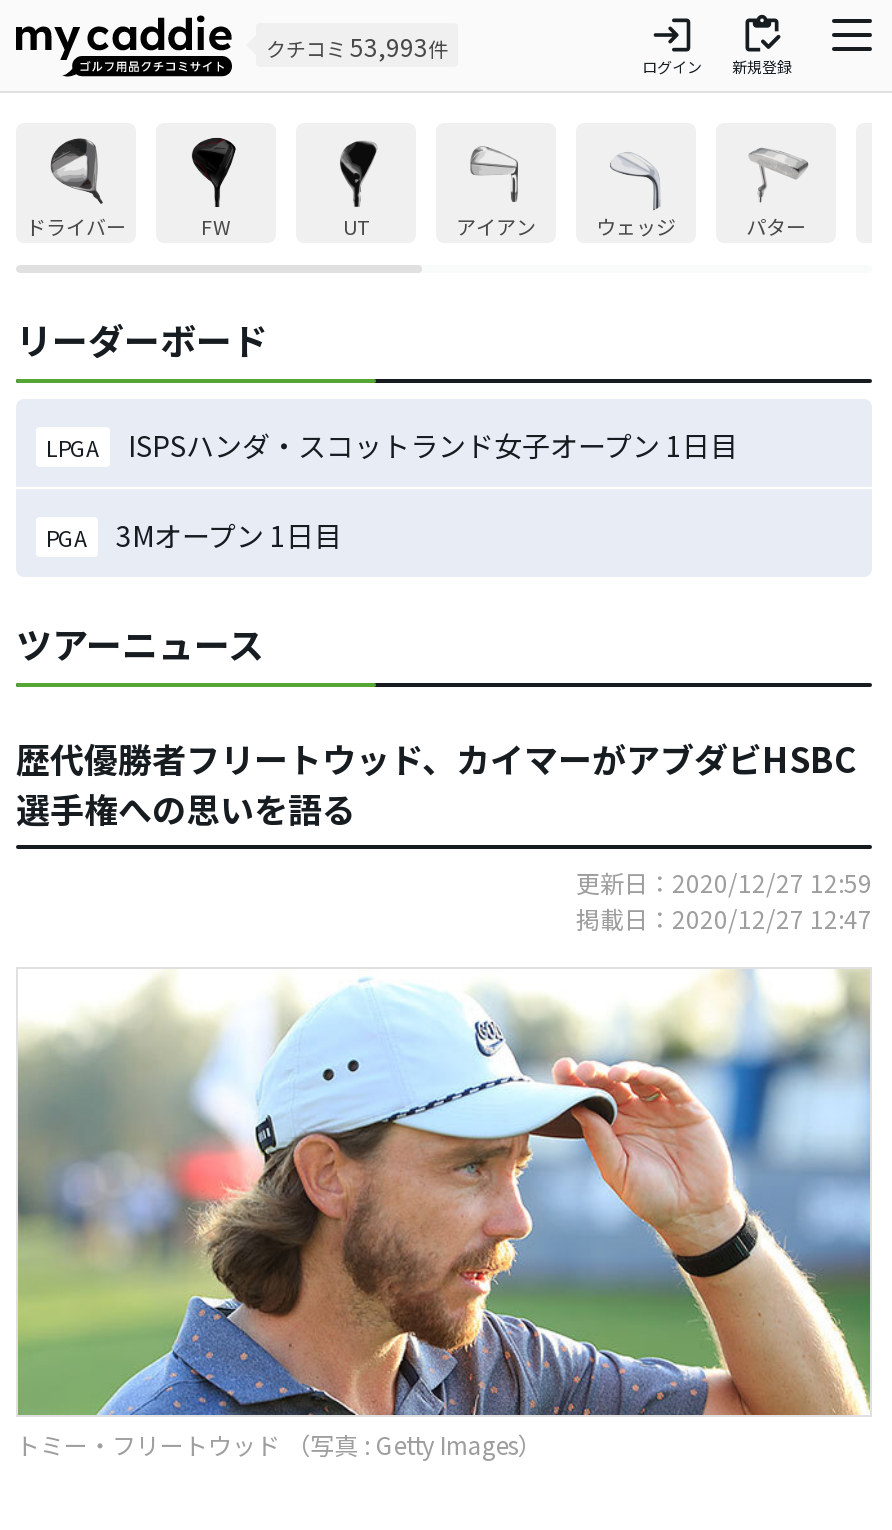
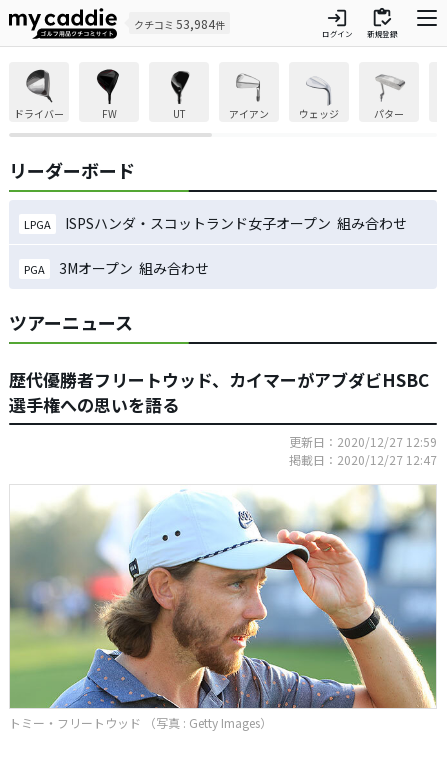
[266,29,448,63] クチコミ53,993件 -> [134,15,225,32] クチコミ53,984件
[128,425,738,465] ISPSハンダ・スコットランド女子オープン 1日目 -> [65,213,407,233] ISPSハンダ・スコットランド女子オープン 組み合わせ
[116,515,342,555] 3Mオープン 1日目 -> [59,258,209,278] 3Mオープン 組み合わせ

